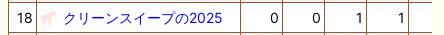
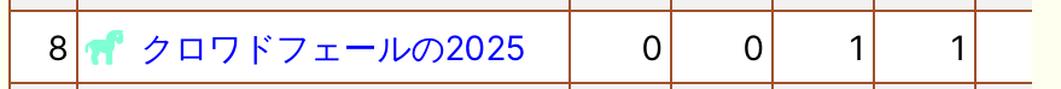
[17,9,33,26] 18 -> [48,26,69,67] 8
[63,9,223,26] クリーンスイープの2025 -> [141,26,527,67] クロワドフェールの2025

